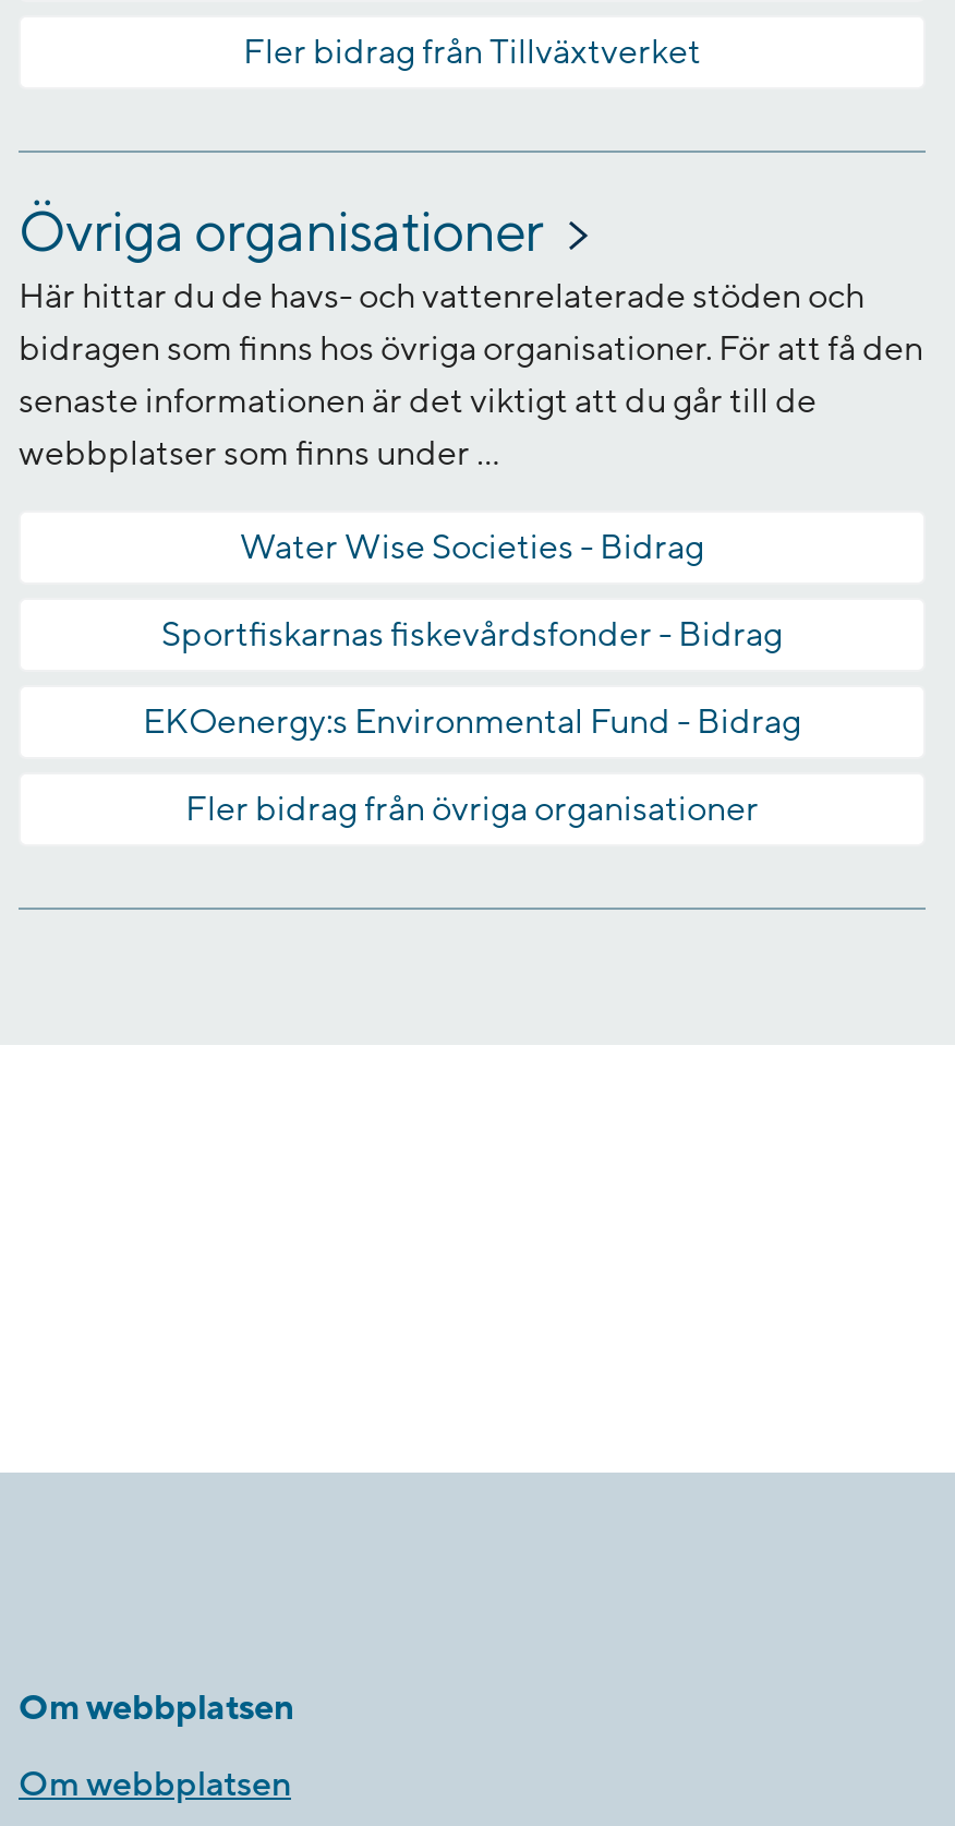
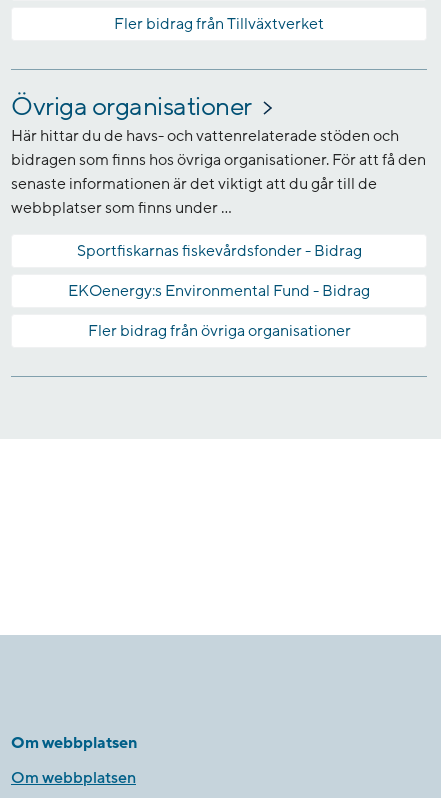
[240,526,704,569] Water Wise Societies - Bidrag -> none

